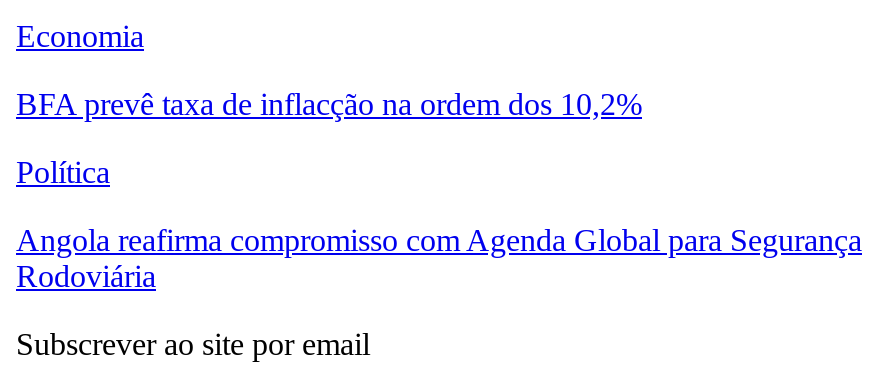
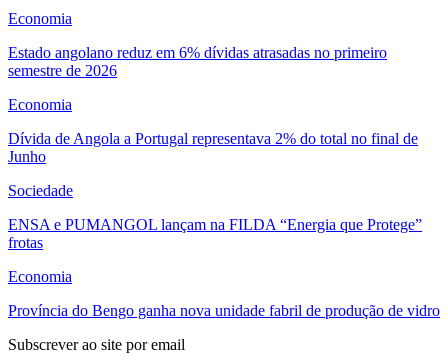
[16,87,862,293] BFA prevê taxa de inflacção na ordem dos 10,2% | Política | Angola reafirma compromisso com Agenda Global para Segurança | Rodoviária -> [8,44,440,319] Estado angolano reduz em 6% dívidas atrasadas no primeiro | semestre de 2026 | Economia | Dívida de Angola a Portugal representava 2% do total no final de | Junho | Sociedade | ENSA e PUMANGOL lançam na FILDA “Energia que Protege” | frotas | Economia | Província do Bengo ganha nova unidade fabril de produção de vidro

